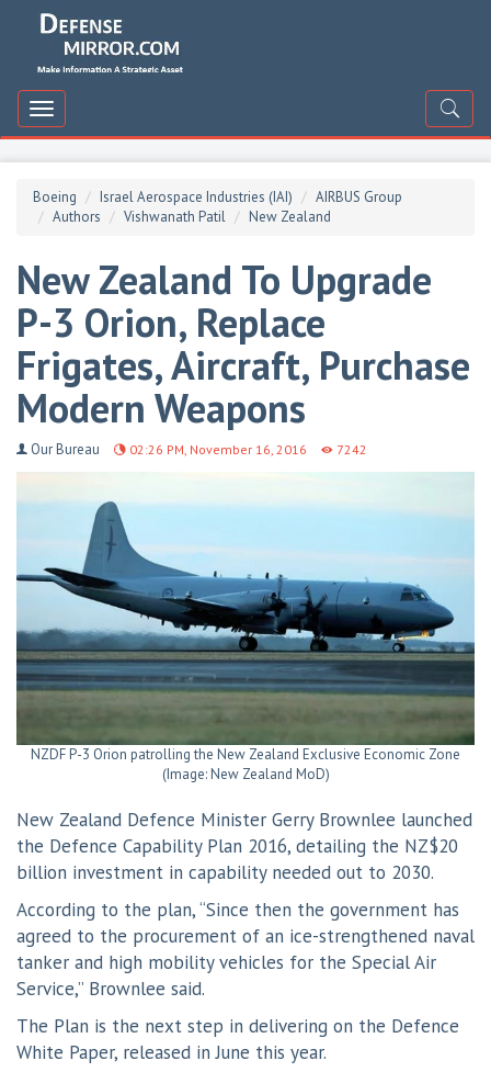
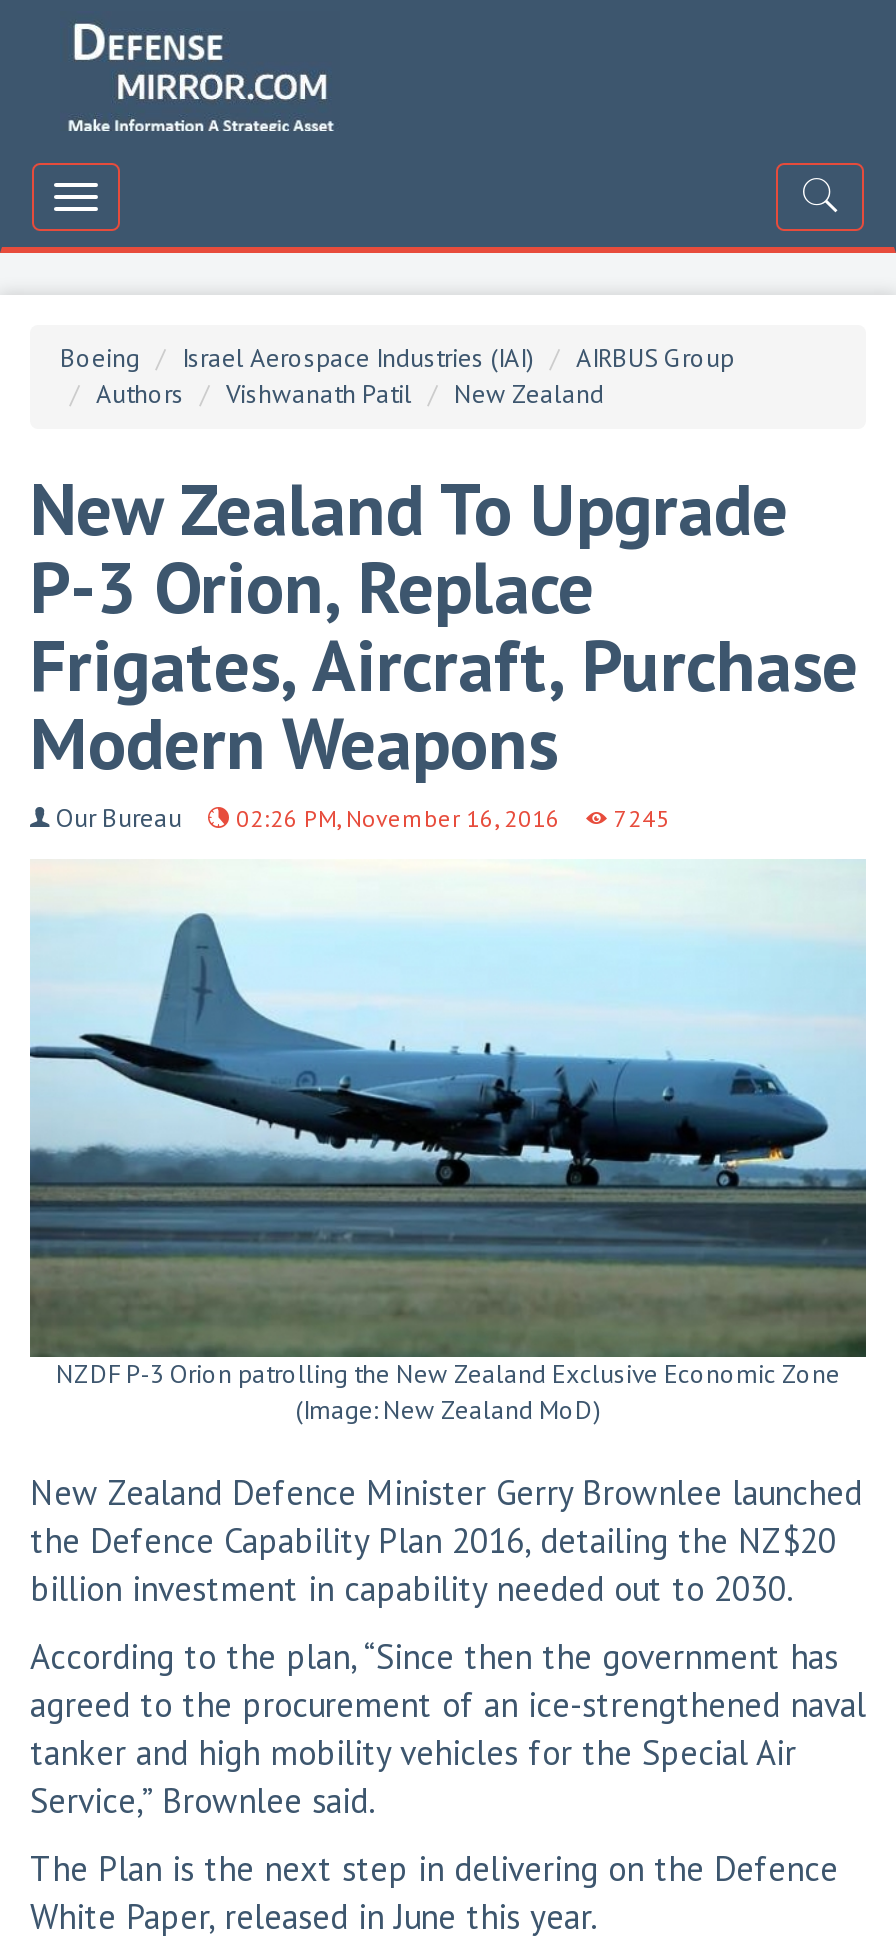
[27,440,367,459] Our Bureau 02:26 PM, November 16, 2016 7242 -> [50,801,670,835] Our Bureau 02:26 PM, November 16, 2016 7245

